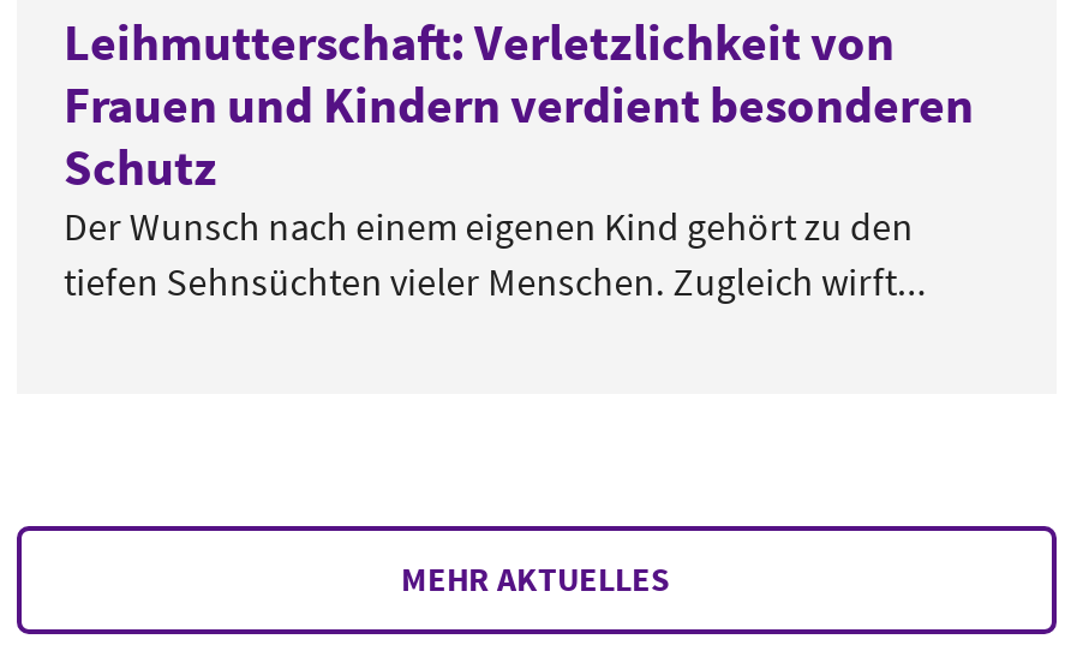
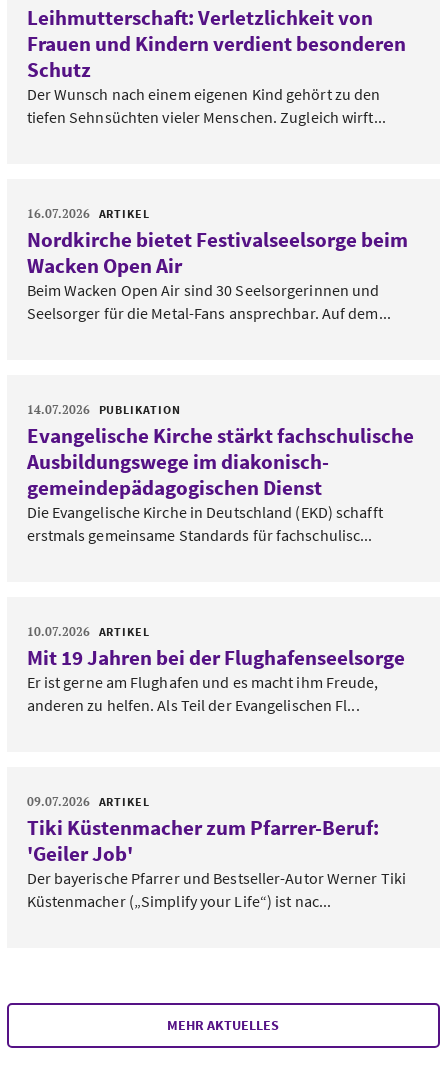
none -> [26,206,407,323] 16.07.2026 ARTIKEL | Nordkirche bietet Festivalseelsorge beim | Wacken Open Air | Beim Wacken Open Air sind 30 Seelsorgerinnen und | Seelsorger für die Metal-Fans ansprechbar. Auf dem...
none -> [26,402,413,545] 14.07.2026 PUBLIKATION | Evangelische Kirche stärkt fachschulische | Ausbildungswege im diakonisch- | gemeindepädagogischen Dienst | Die Evangelische Kirche in Deutschland (EKD) schafft | erstmals gemeinsame Standards für fachschulisc...
none -> [26,624,404,715] 10.07.2026 ARTIKEL | Mit 19 Jahren bei der Flughafenseelsorge | Er ist gerne am Flughafen und es macht ihm Freude, | anderen zu helfen. Als Teil der Evangelischen Fl...
none -> [26,794,406,911] 09.07.2026 ARTIKEL | Tiki Küstenmacher zum Pfarrer-Beruf: | 'Geiler Job' | Der bayerische Pfarrer und Bestseller-Autor Werner Tiki | Küstenmacher („Simplify your Life“) ist nac...

